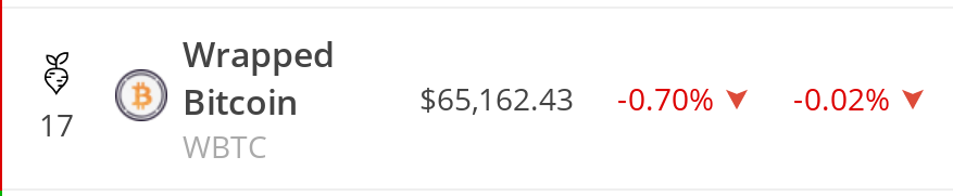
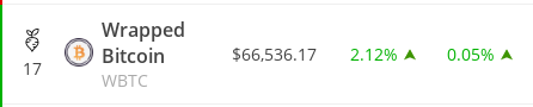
[419,78,574,119] $65,162.43 -> [232,43,317,65] $66,536.17
[617,78,724,119] -0.70% -> [350,43,403,65] 2.12%
[793,78,900,119] -0.02% -> [447,43,500,65] 0.05%

